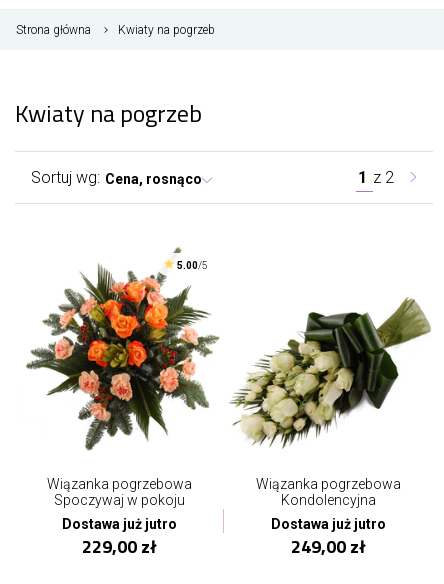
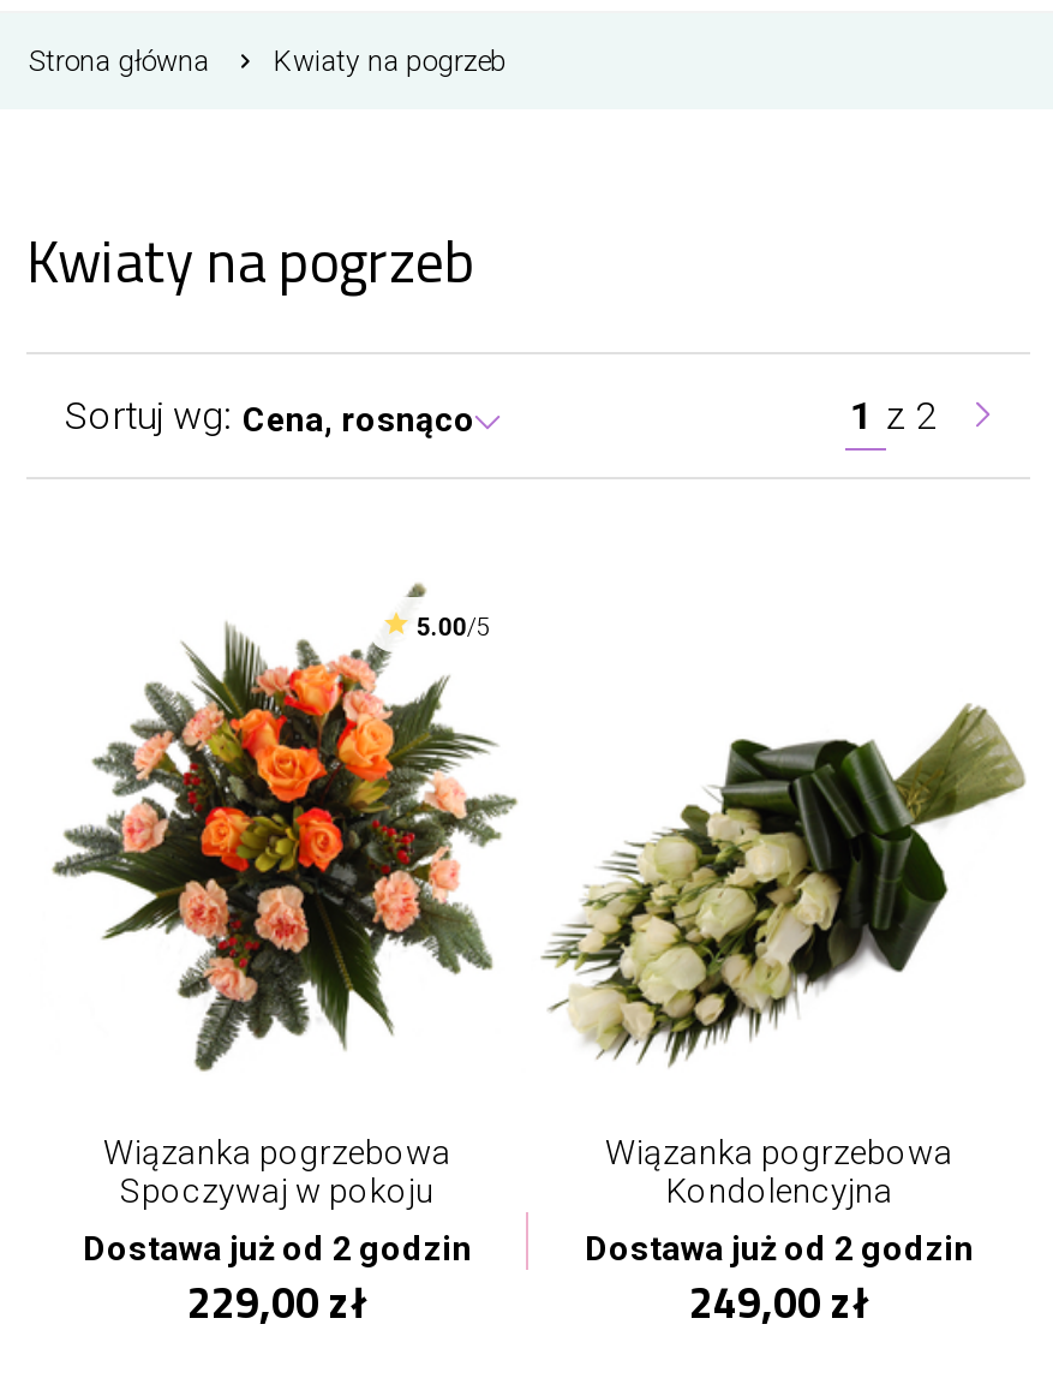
[62,516,177,532] Dostawa już jutro -> [83,1229,472,1267] Dostawa już od 2 godzin
[271,516,386,532] Dostawa już jutro -> [585,1229,974,1267] Dostawa już od 2 godzin

